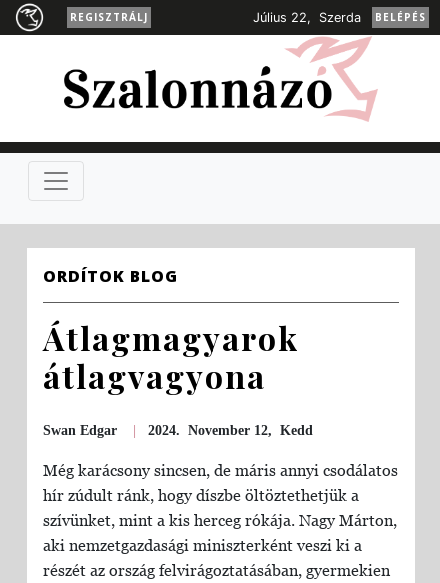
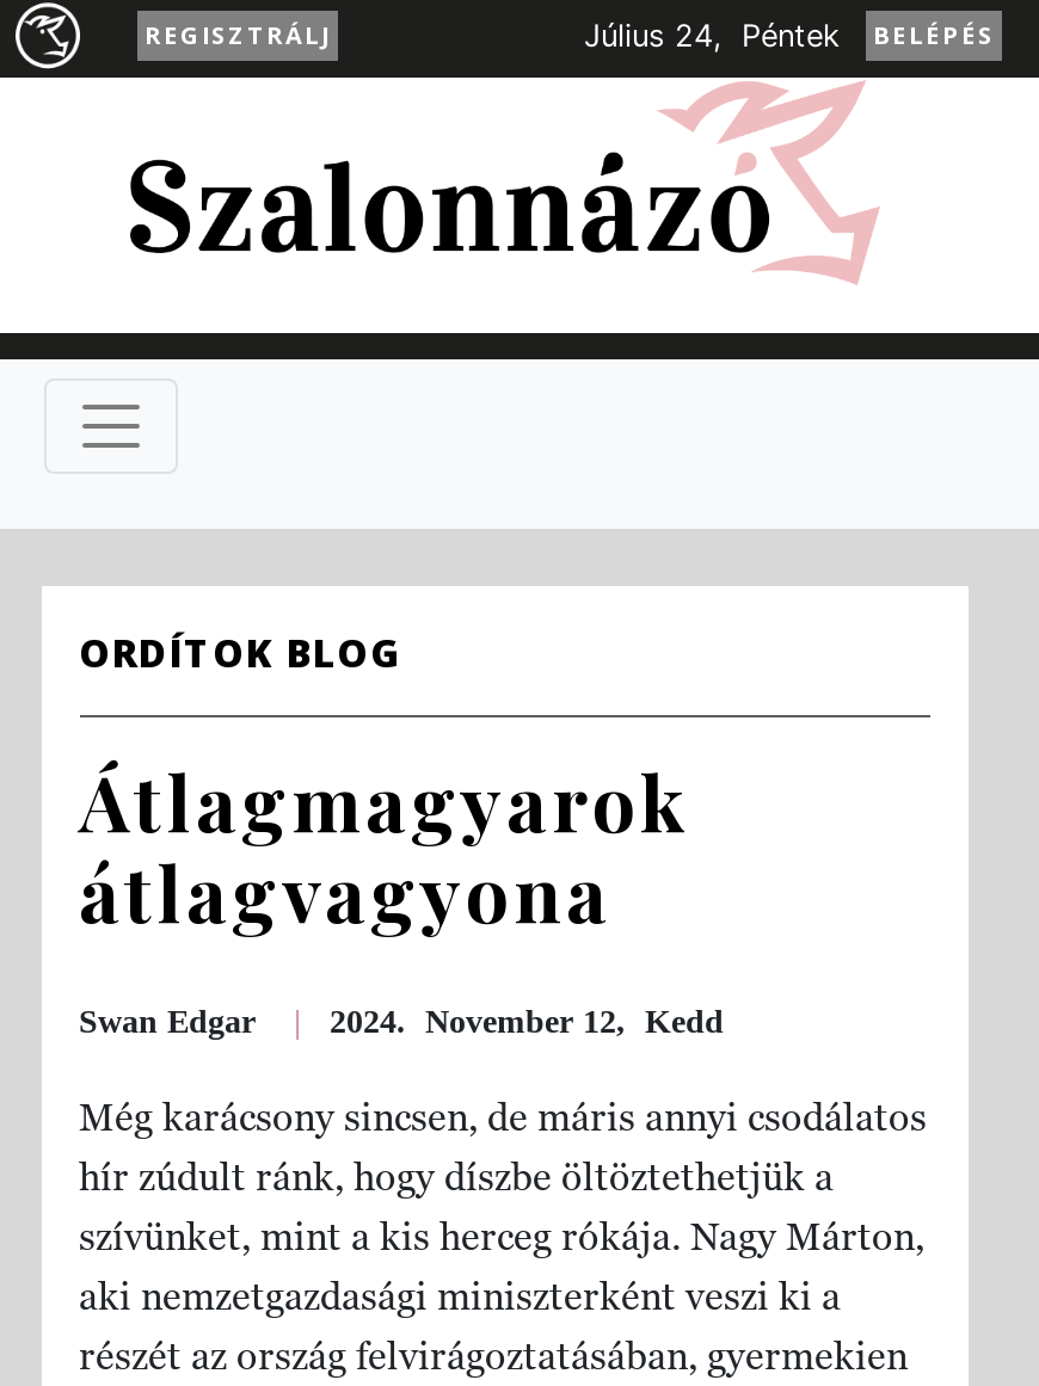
[245,10,361,25] Július 22, Szerda -> [565,17,840,53] Július 24, Péntek

